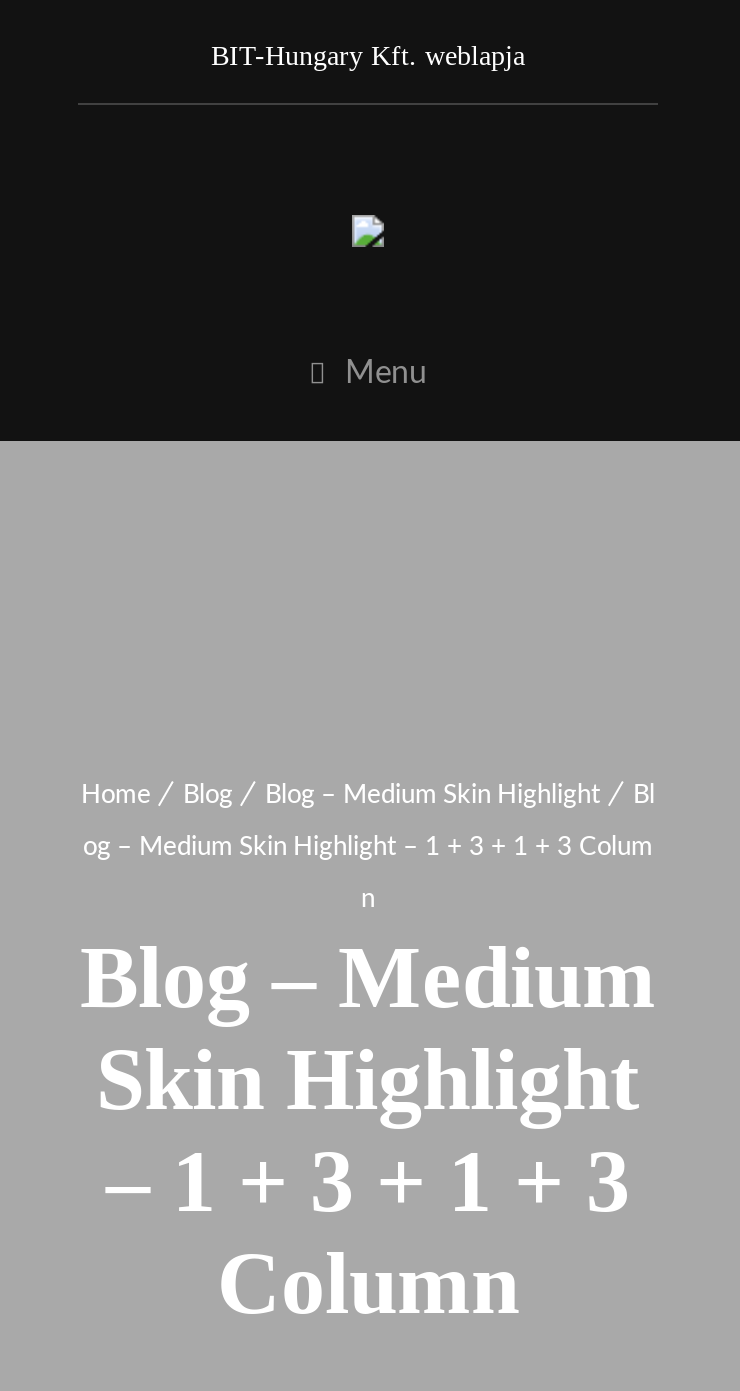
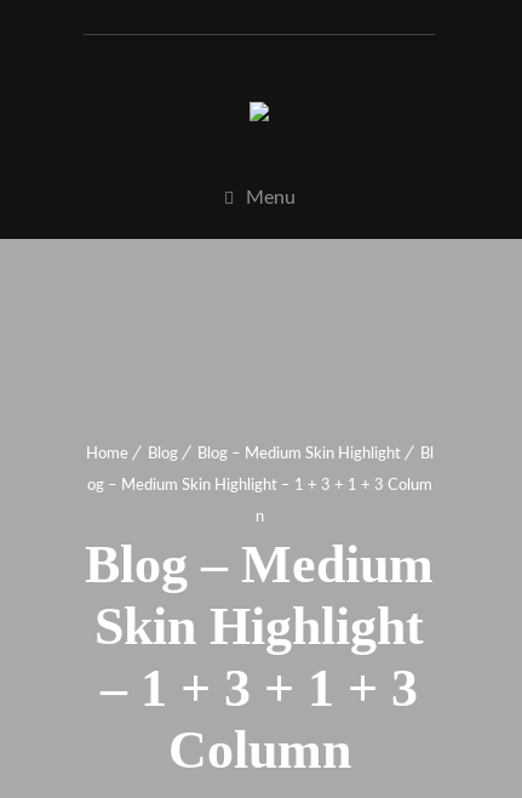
[211,41,525,71] BIT-Hungary Kft. weblapja -> none

